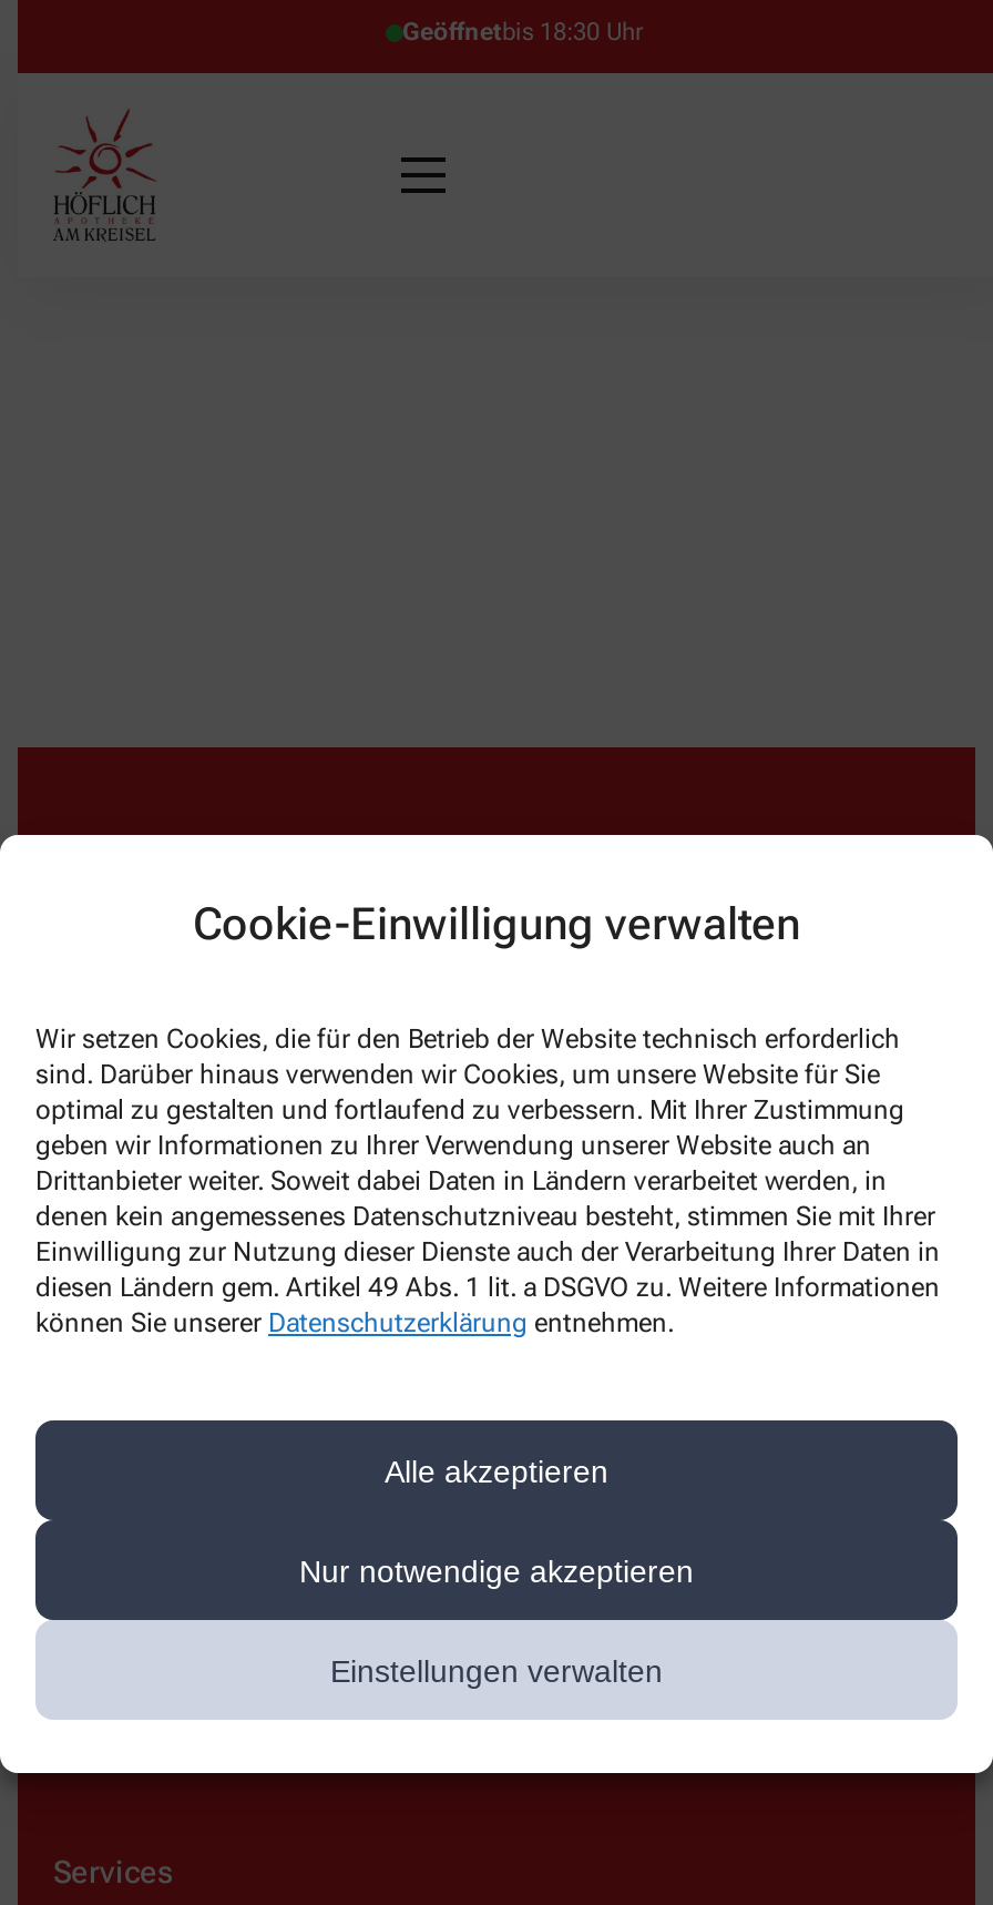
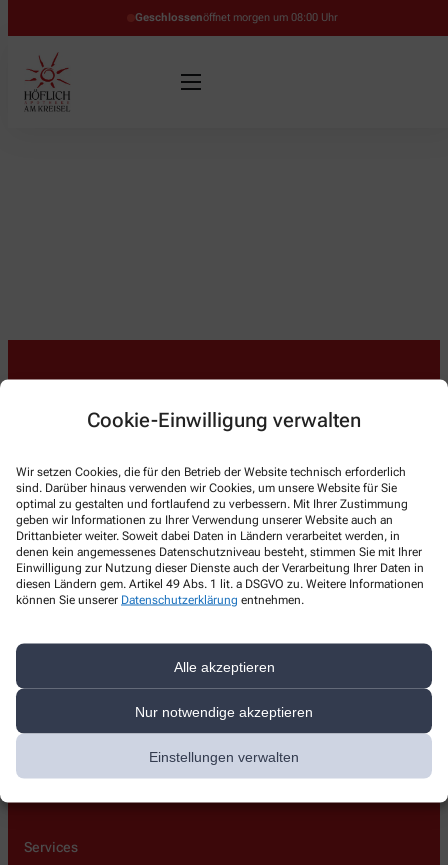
[402,18,644,47] Geöffnetbis 18:30 Uhr -> [134,11,337,24] Geschlossenöffnet morgen um 08:00 Uhr

